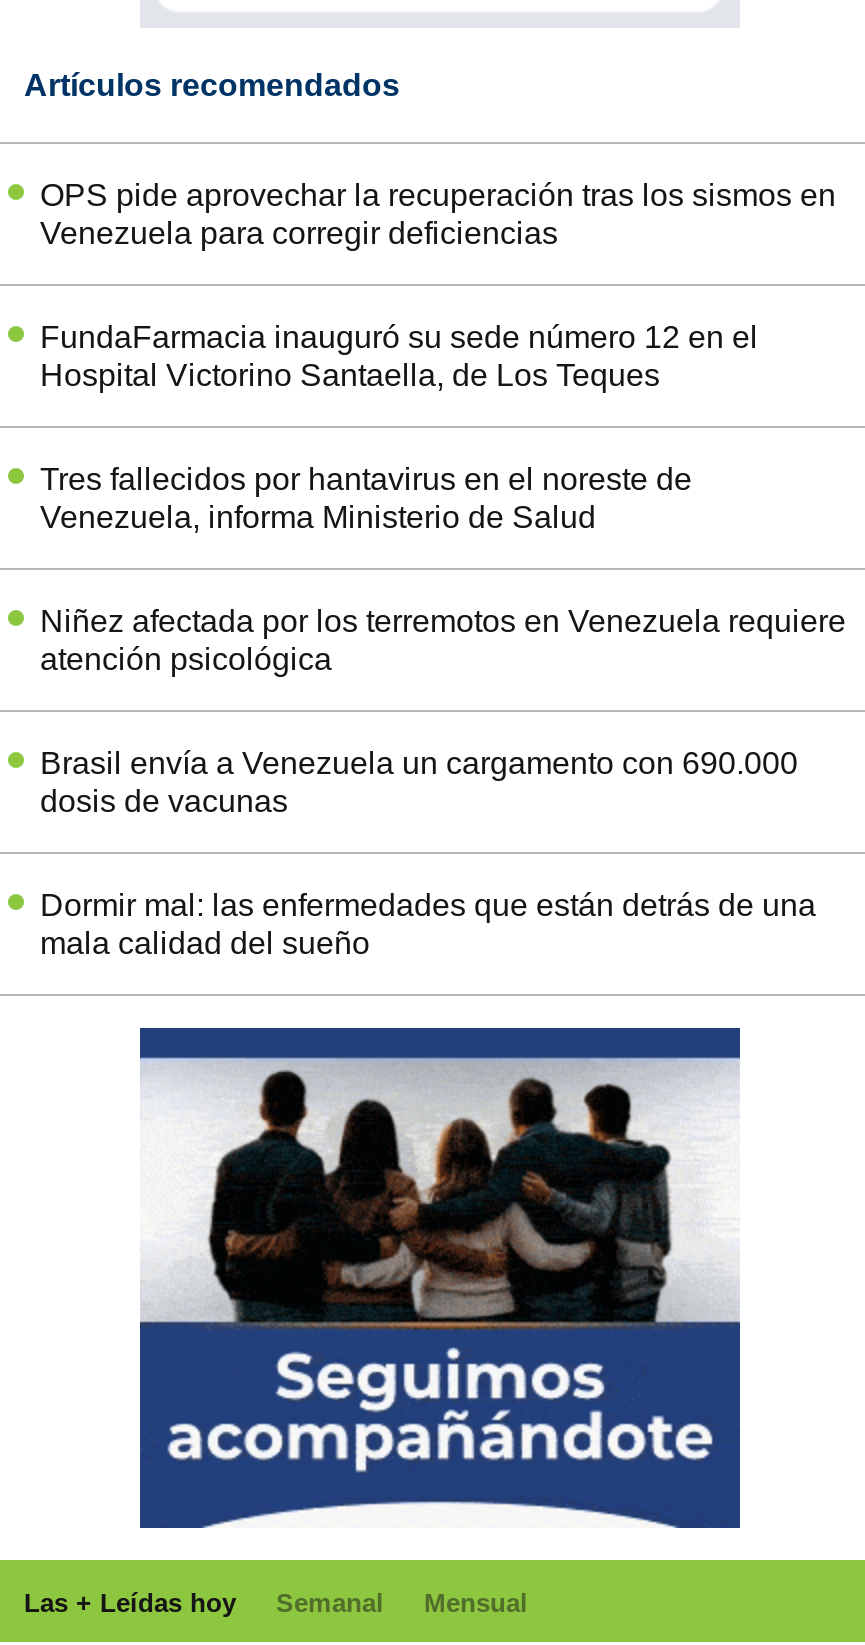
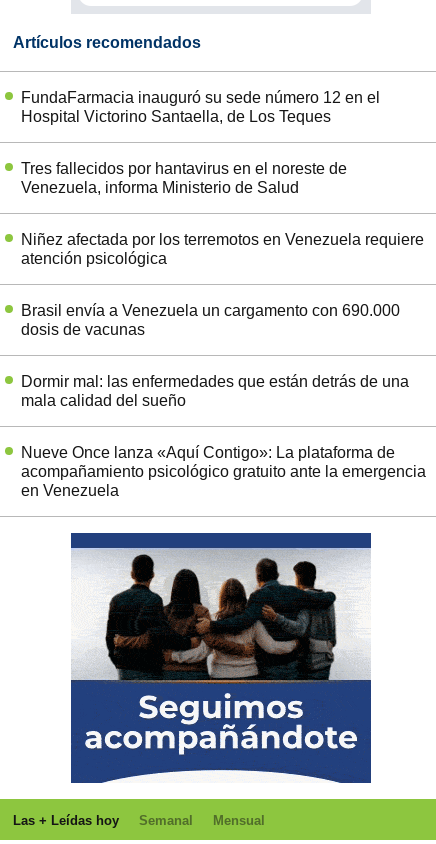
[40,178,836,250] OPS pide aprovechar la recuperación tras los sismos en | Venezuela para corregir deficiencias -> none
moved [40,320,846,960] -> [21,89,424,409]: FundaFarmacia inauguró su sede número 12 en el | Hospital Victorino Santaella, de Los Teques | Tres fallecidos por hantavirus en el noreste de | ... | Dormir mal: las enfermedades que están detrás de una | mala calidad del sueño
none -> [21,444,426,499] Nueve Once lanza «Aquí Contigo»: La plataforma de | acompañamiento psicológico gratuito ante la emergencia | en Venezuela

